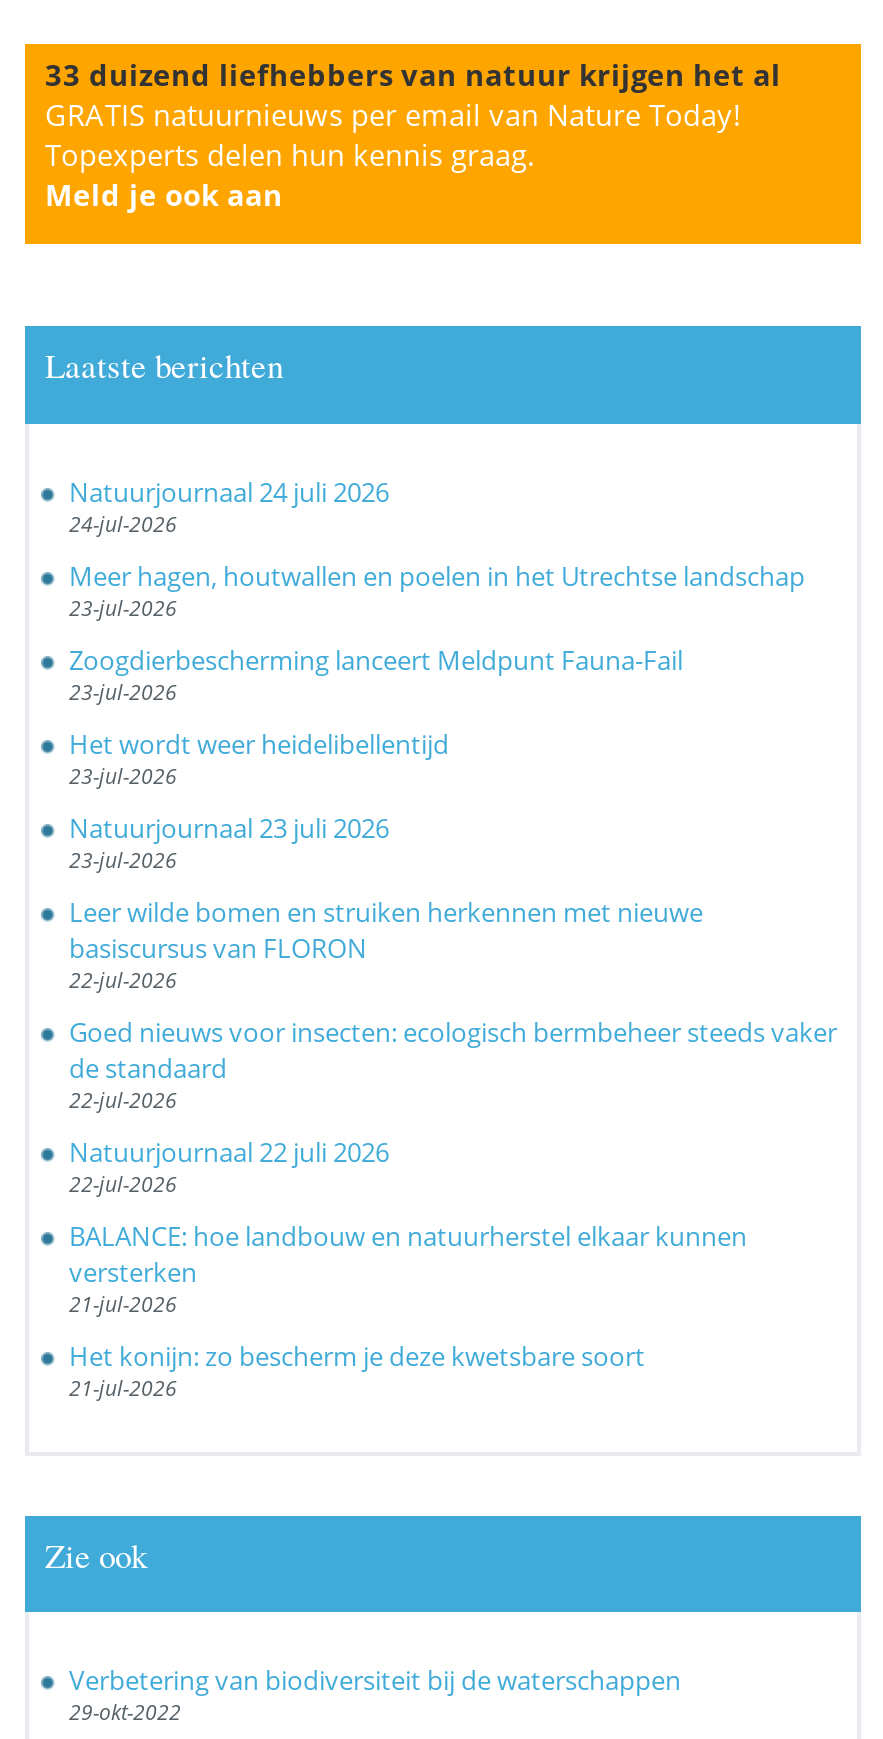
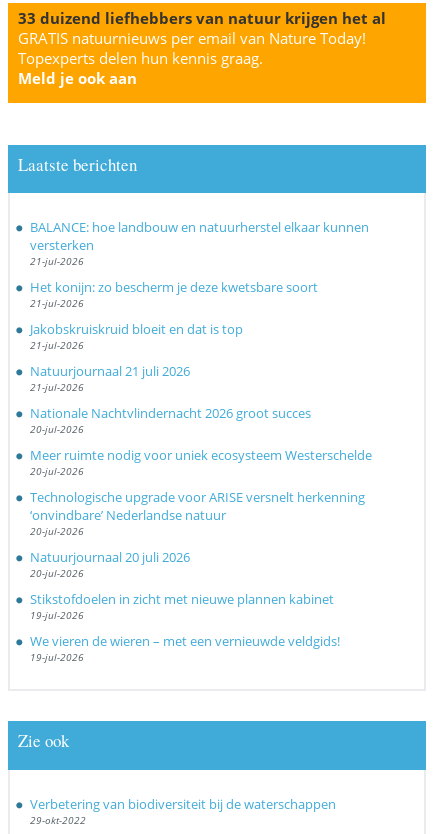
[69,474,837,1198] Natuurjournaal 24 juli 2026 | 24-jul-2026 | Meer hagen, houtwallen en poelen in het Utrechtse landschap | 23-jul-2026 | Zoogdierbescherming lanceert Meldpunt Fauna-Fail | 23-jul-2026 | Het wordt weer heidelibellentijd | 23-jul-2026 | Natuurjournaal 23 juli 2026 | 23-jul-2026 | Leer wilde bomen en struiken herkennen met nieuwe | basiscursus van FLORON | 22-jul-2026 | Goed nieuws voor insecten: ecologisch bermbeheer steeds vaker | de standaard | 22-jul-2026 | Natuurjournaal 22 juli 2026 | 22-jul-2026 -> none
moved [69,1218,747,1402] -> [30,218,369,310]: BALANCE: hoe landbouw en natuurherstel elkaar kunnen | versterken | 21-jul-2026 | Het konijn: zo bescherm je deze kwetsbare soort | 21-jul-2026
none -> [30,320,372,664] Jakobskruiskruid bloeit en dat is top | 21-jul-2026 | Natuurjournaal 21 juli 2026 | 21-jul-2026 | Nationale Nachtvlindernacht 2026 groot succes | 20-jul-2026 | Meer ruimte nodig voor uniek ecosysteem Westerschelde | 20-jul-2026 | Technologische upgrade voor ARISE versnelt herkenning | ‘onvindbare’ Nederlandse natuur | 20-jul-2026 | Natuurjournaal 20 juli 2026 | 20-jul-2026 | Stikstofdoelen in zicht met nieuwe plannen kabinet | 19-jul-2026 | We vieren de wieren – met een vernieuwde veldgids! | 19-jul-2026

